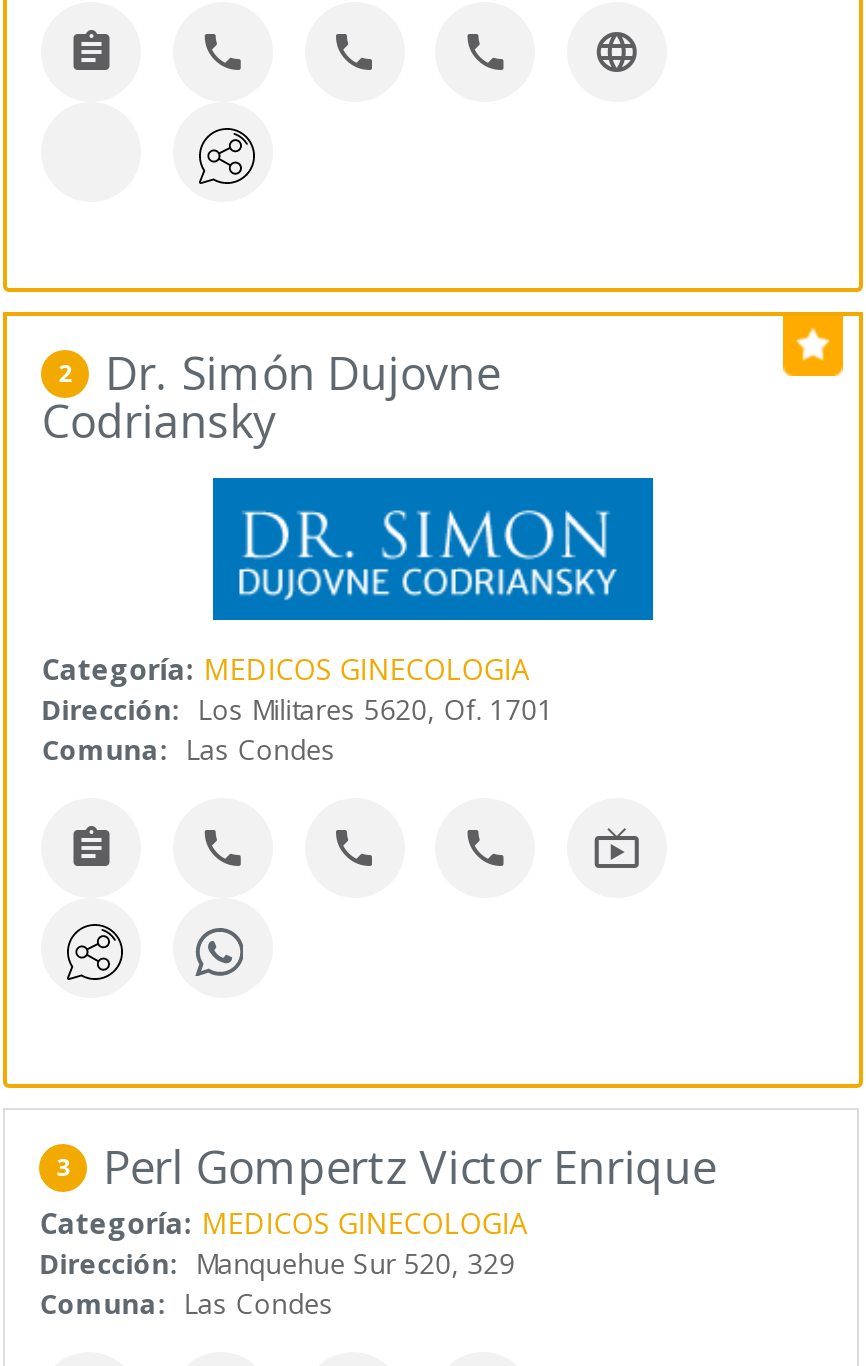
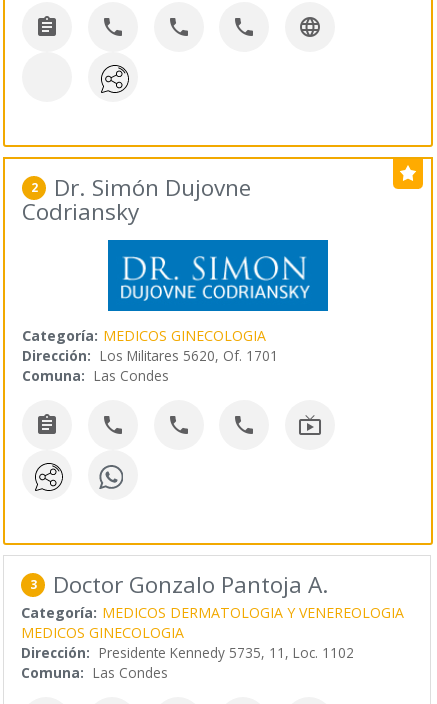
[39,1135,715,1281] Perl Gompertz Victor Enrique | Categoría: MEDICOS GINECOLOGIA | Dirección: Manquehue Sur 520, 329 -> [21,568,404,661] Doctor Gonzalo Pantoja A. | Categoría: MEDICOS DERMATOLOGIA Y VENEREOLOGIA | MEDICOS GINECOLOGIA | Dirección: Presidente Kennedy 5735, 11, Loc. 1102

